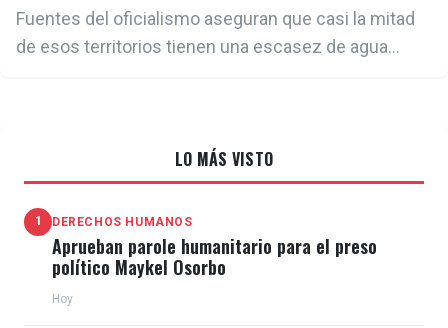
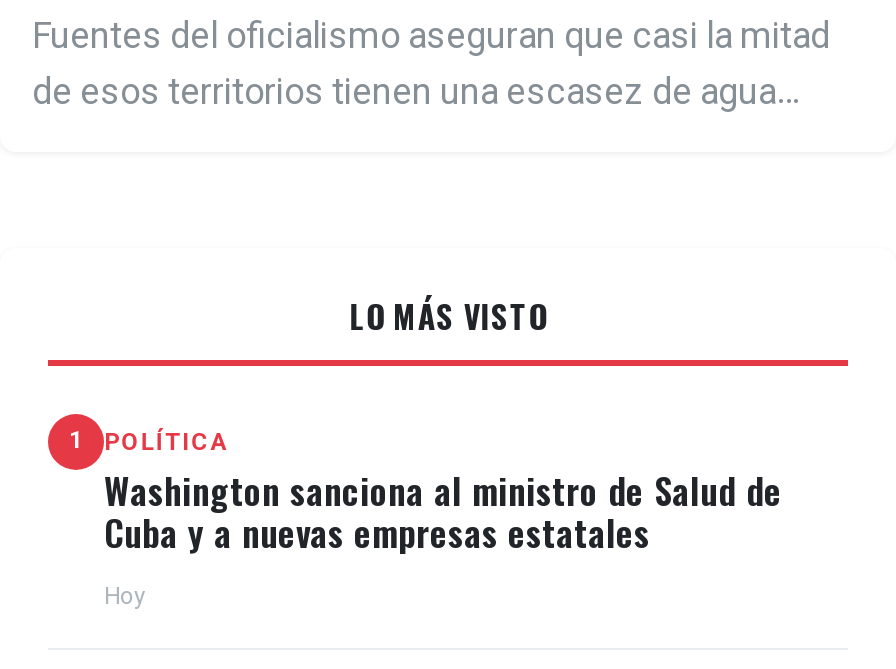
[52,215,377,280] DERECHOS HUMANOS | Aprueban parole humanitario para el preso | político Maykel Osorbo -> [104,427,782,557] POLÍTICA | Washington sanciona al ministro de Salud de | Cuba y a nuevas empresas estatales

